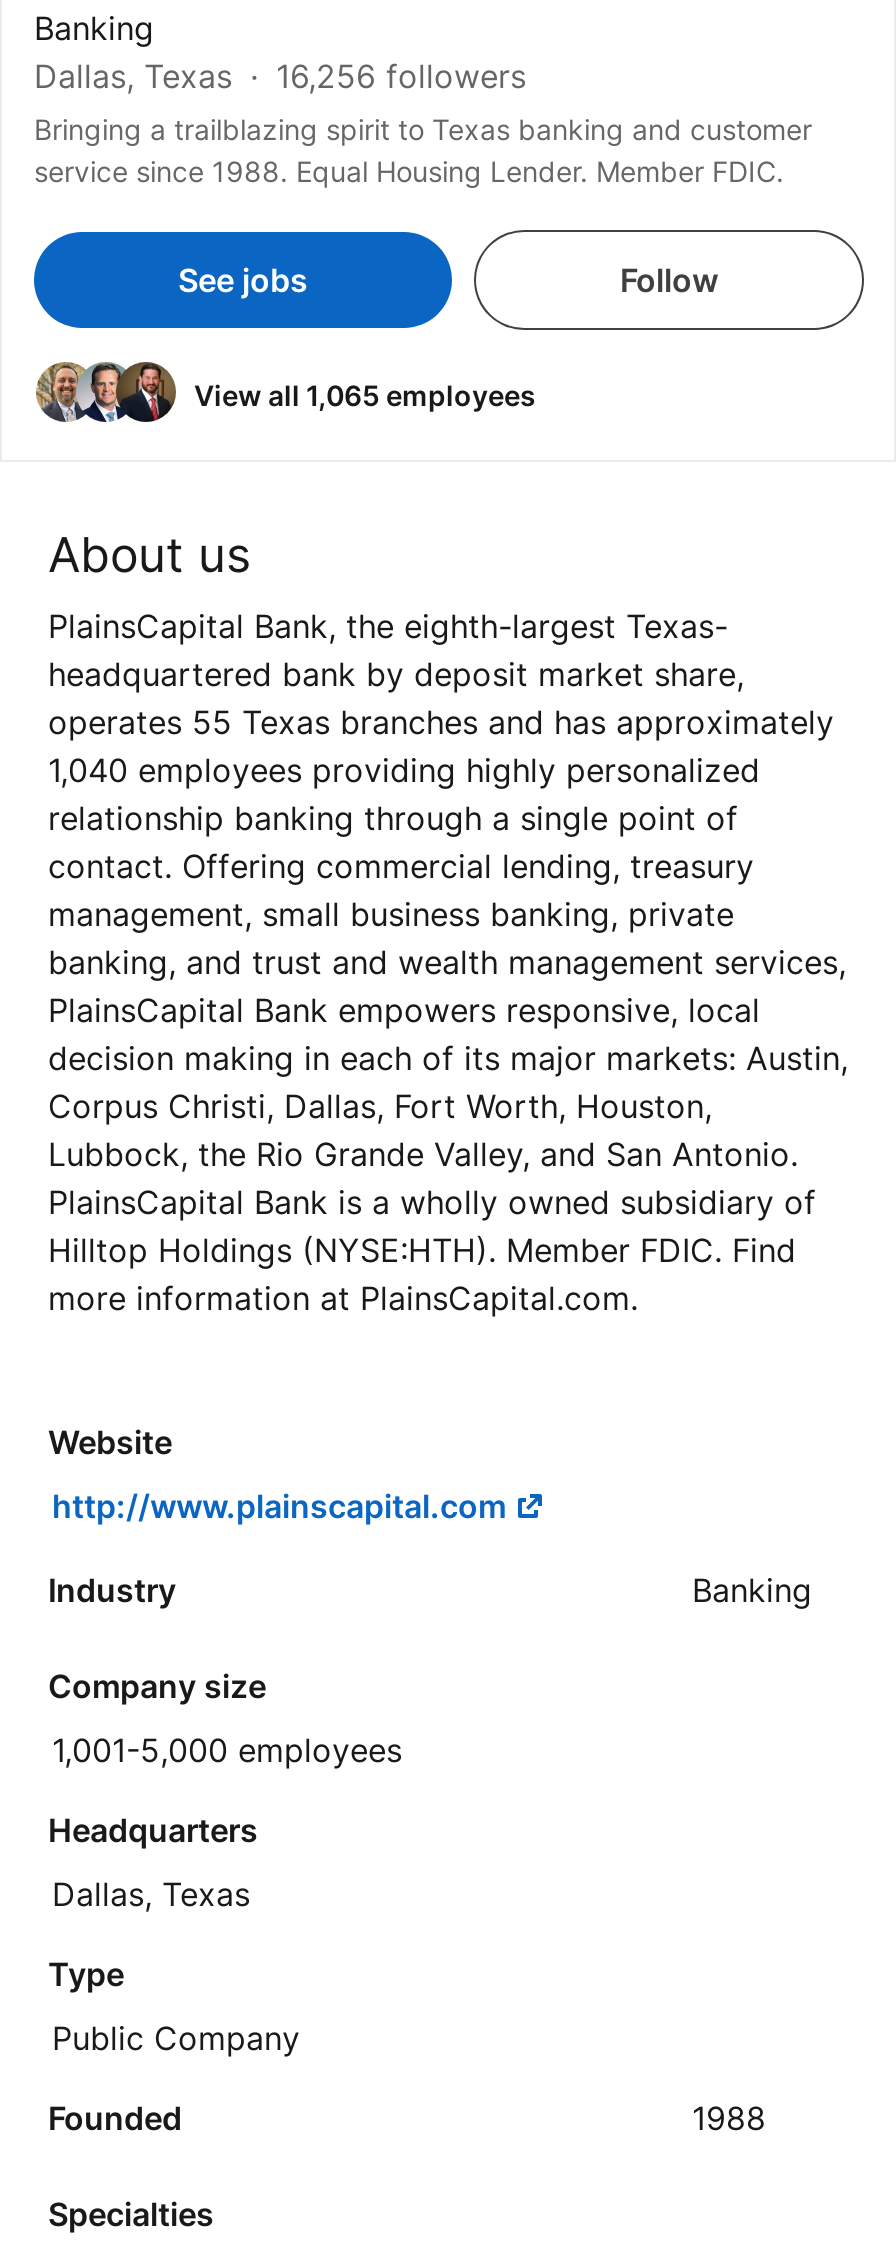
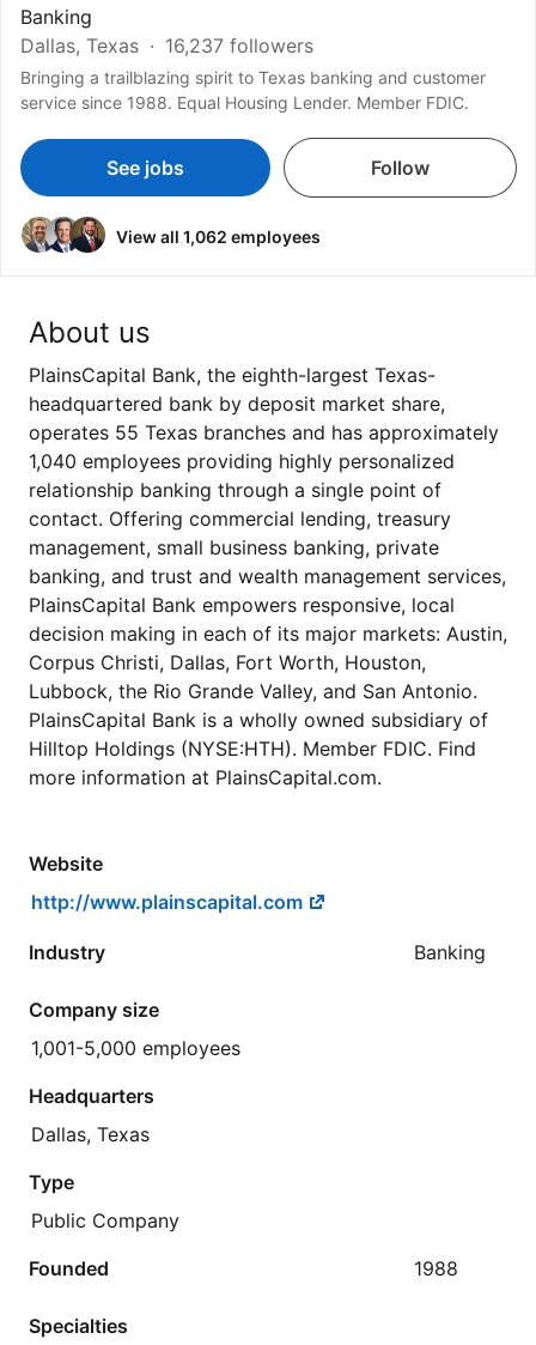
[34,56,526,96] Dallas, Texas 16,256 followers -> [20,34,313,57] Dallas, Texas 16,237 followers
[194,377,536,411] View all 1,065 employees -> [116,226,321,246] View all 1,062 employees

